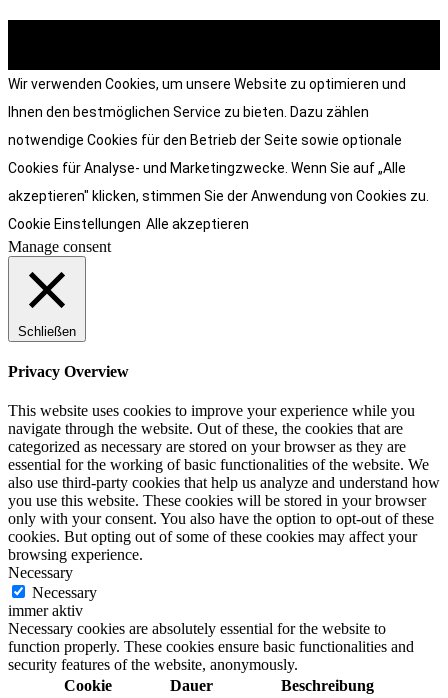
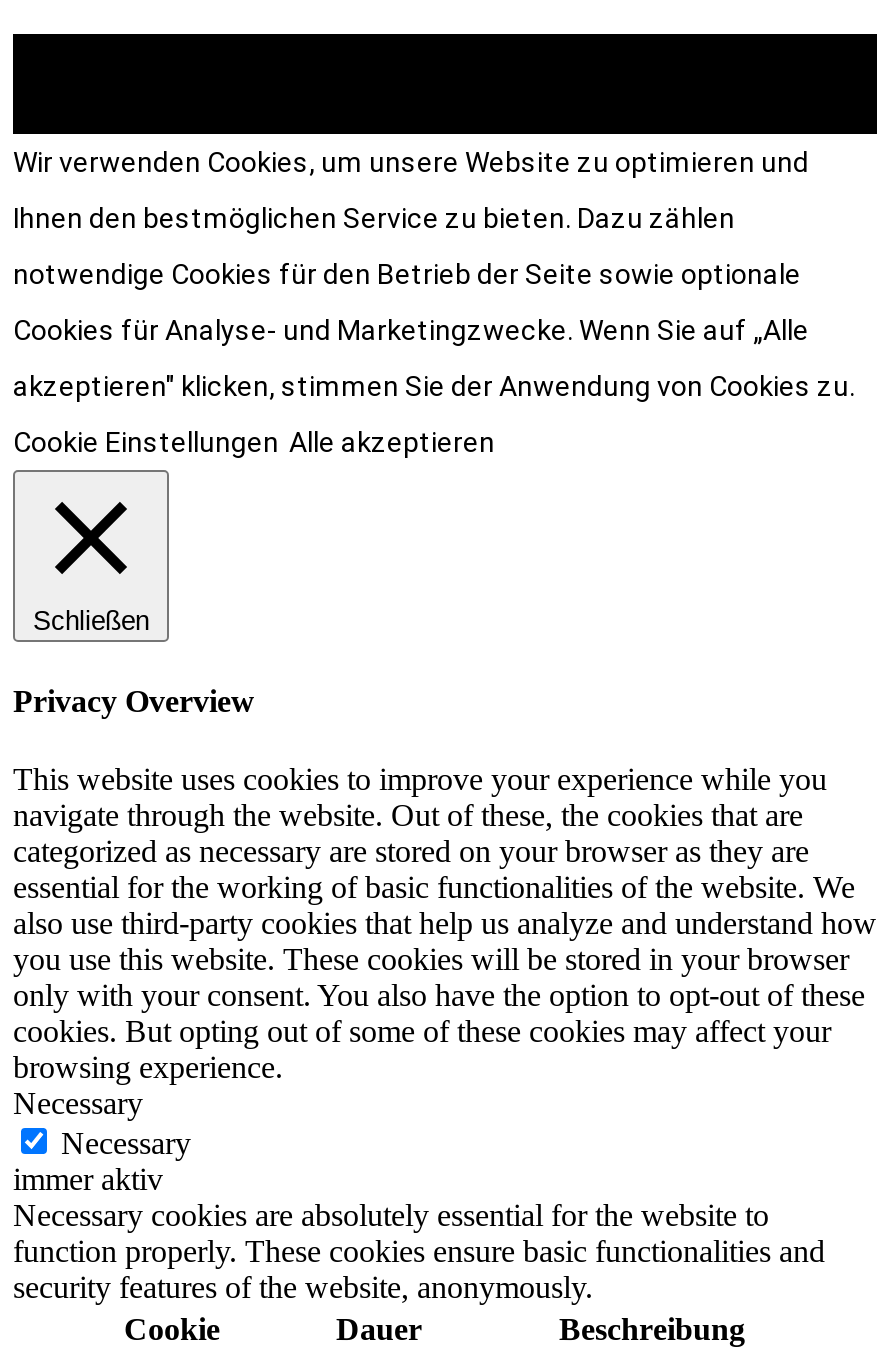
[8,238,111,255] Manage consent -> none

